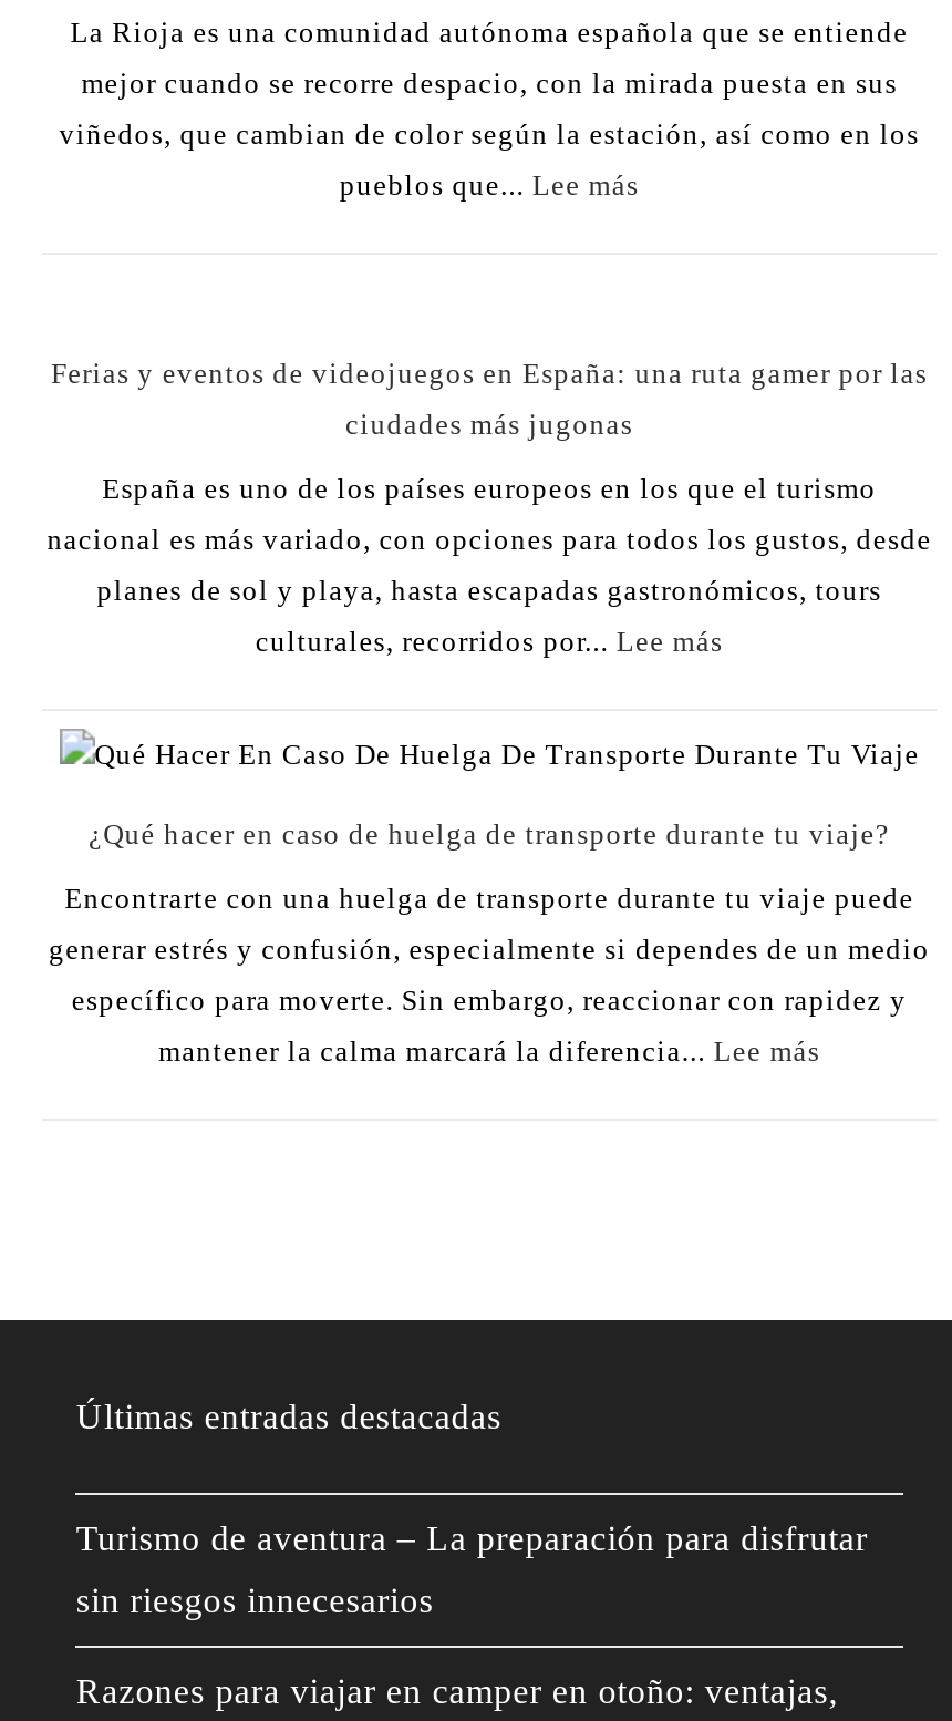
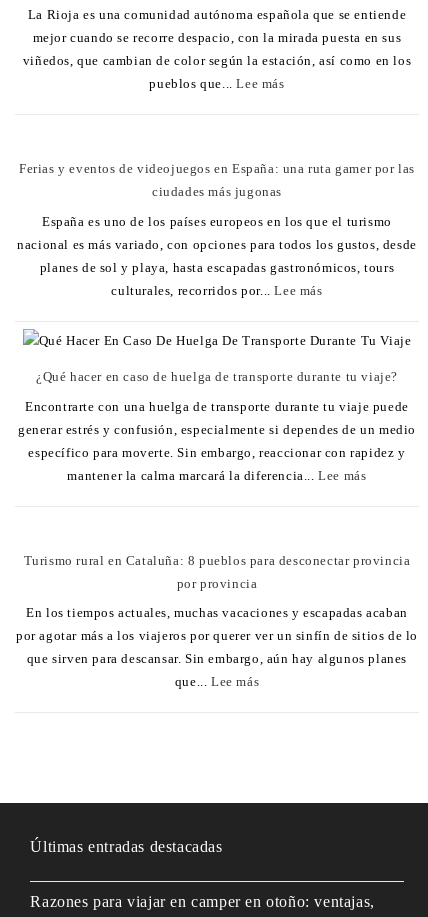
none -> [16,552,418,689] Turismo rural en Cataluña: 8 pueblos para desconectar provincia | por provincia | En los tiempos actuales, muchas vacaciones y escapadas acaban | por agotar más a los viajeros por querer ver un sinfín de sitios de lo | que sirven para descansar. Sin embargo, aún hay algunos planes | que... Lee más
moved [76,1398,502,1435] -> [30,838,223,855]: Últimas entradas destacadas
[76,1519,868,1619] Turismo de aventura – La preparación para disfrutar | sin riesgos innecesarios -> none

